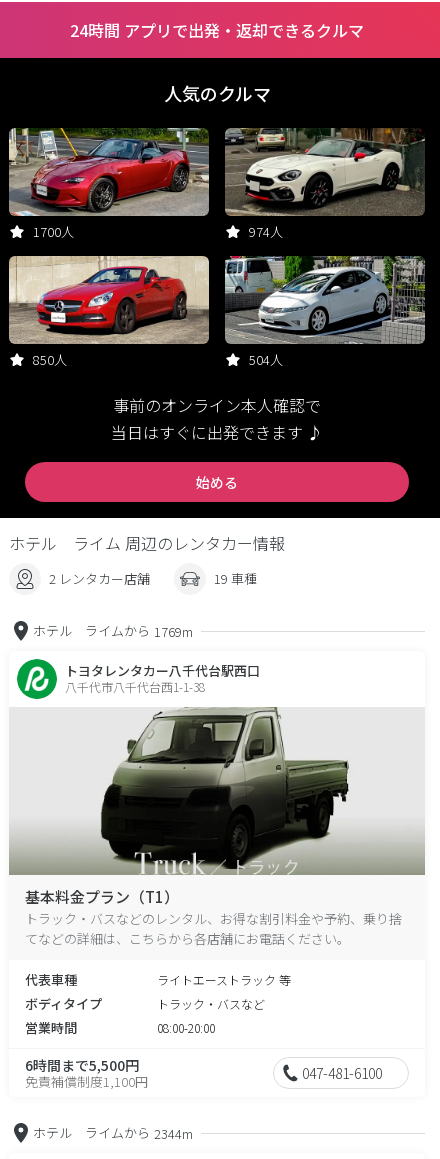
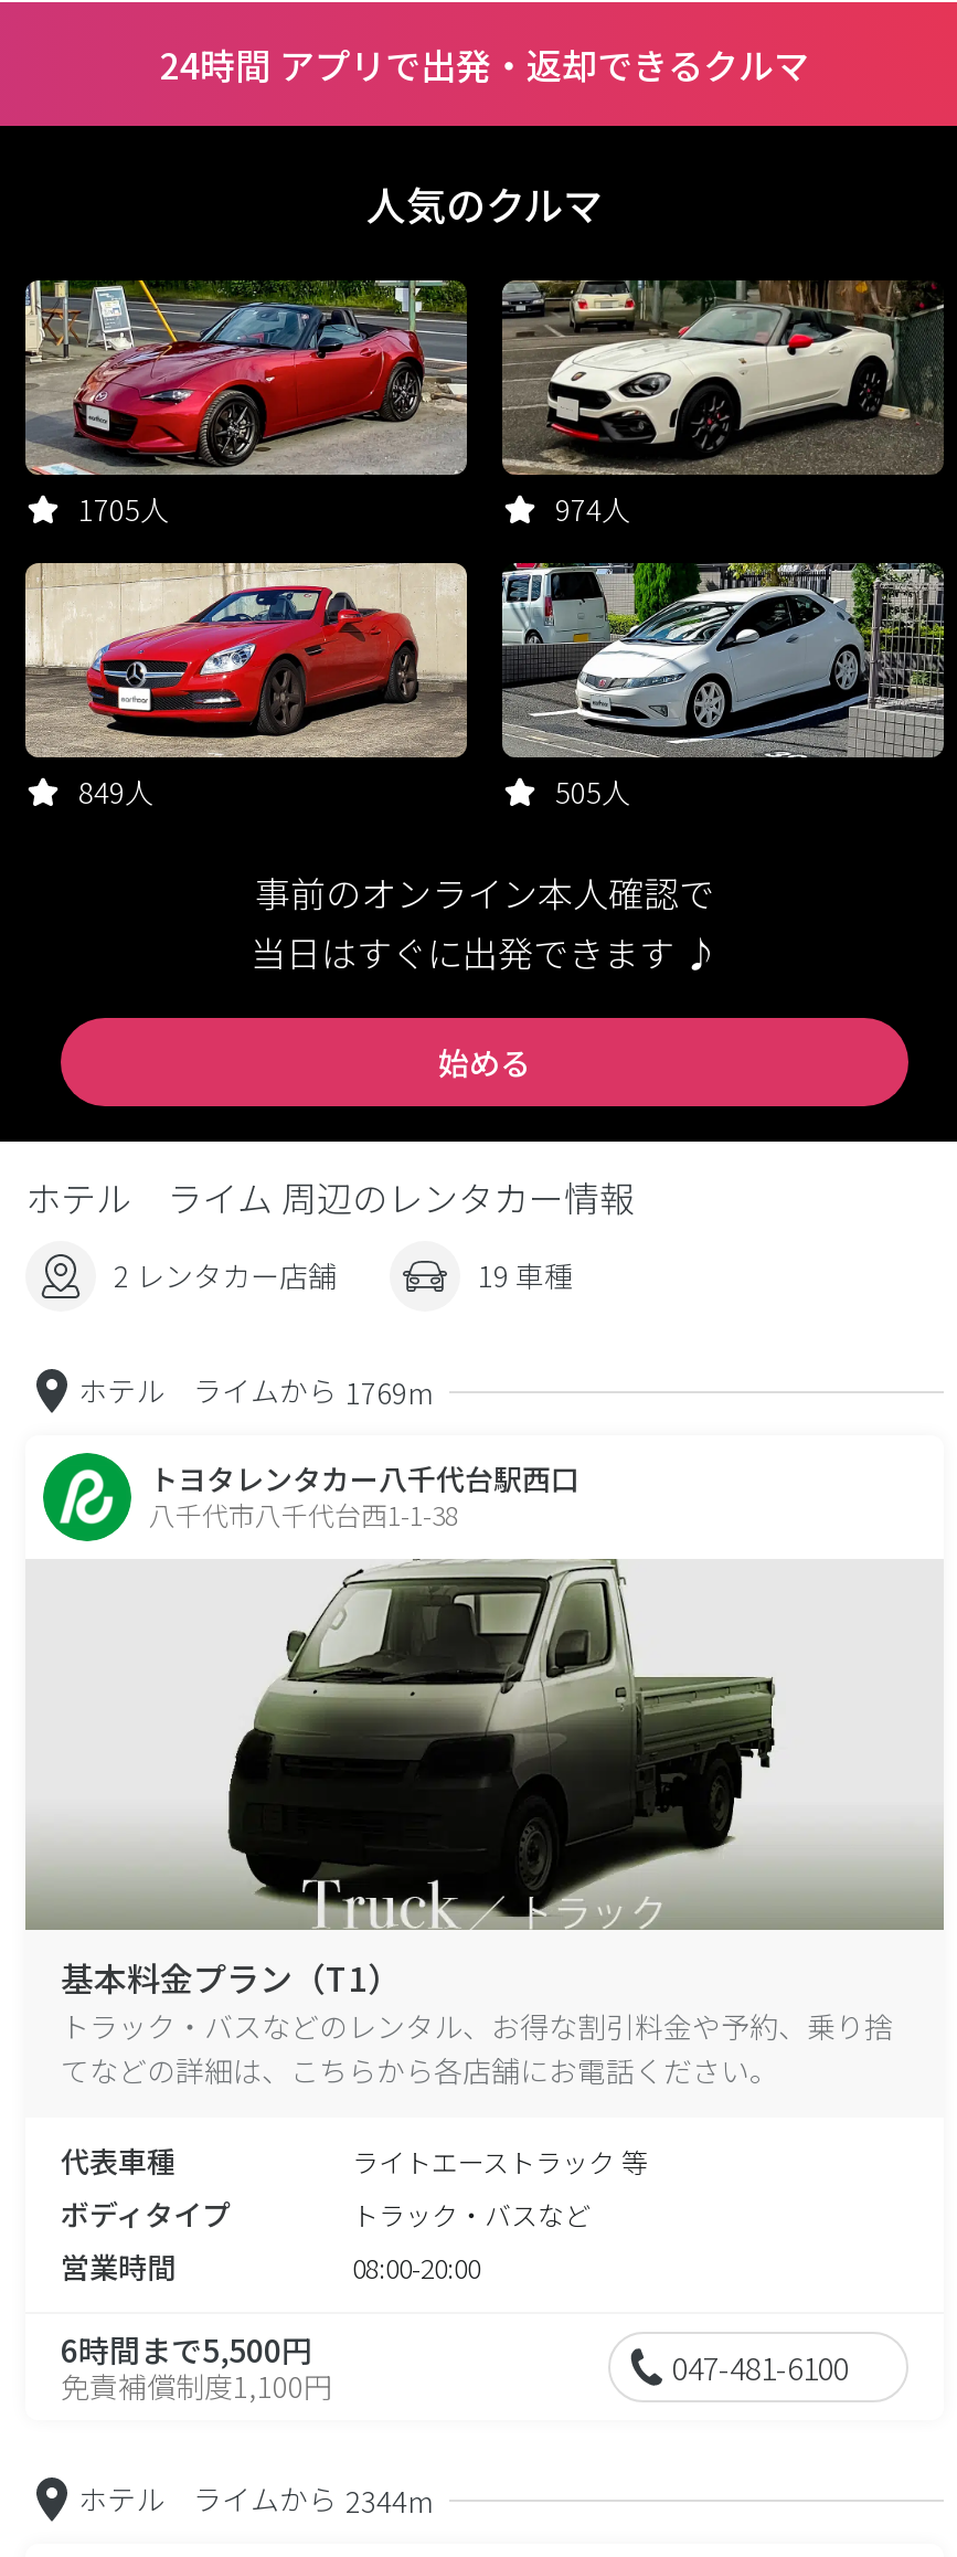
[33,222,74,241] 1700人 -> [78,488,169,530] 1705人
[33,350,67,369] 850人 -> [78,771,153,813] 849人
[249,350,283,369] 504人 -> [555,771,630,813] 505人

